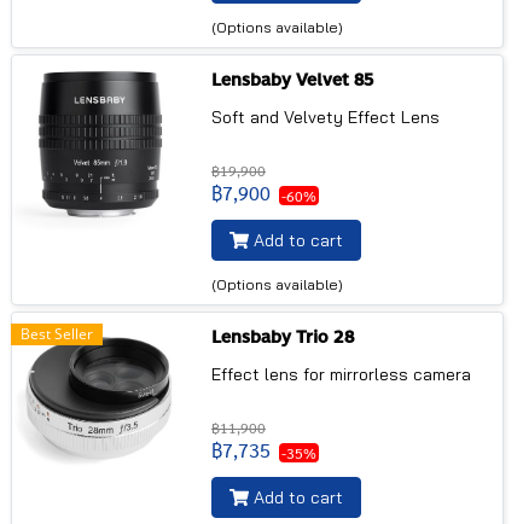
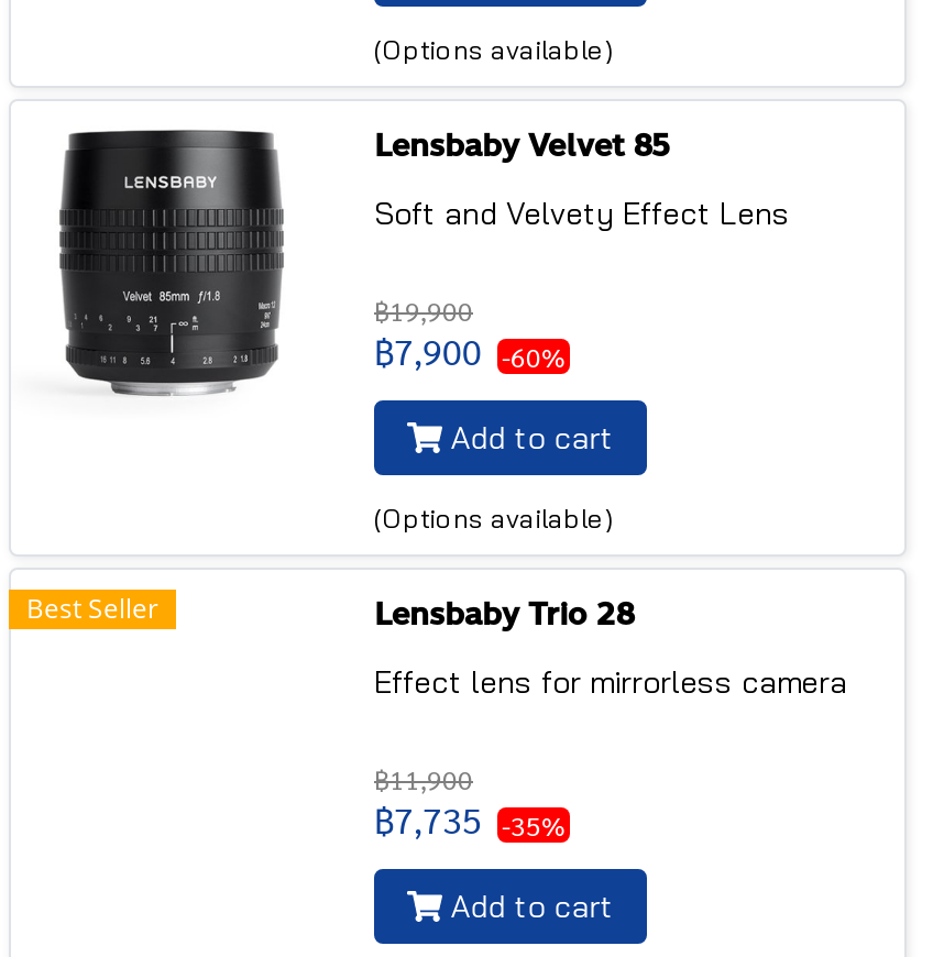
[25,337,172,460] [image] -> none

